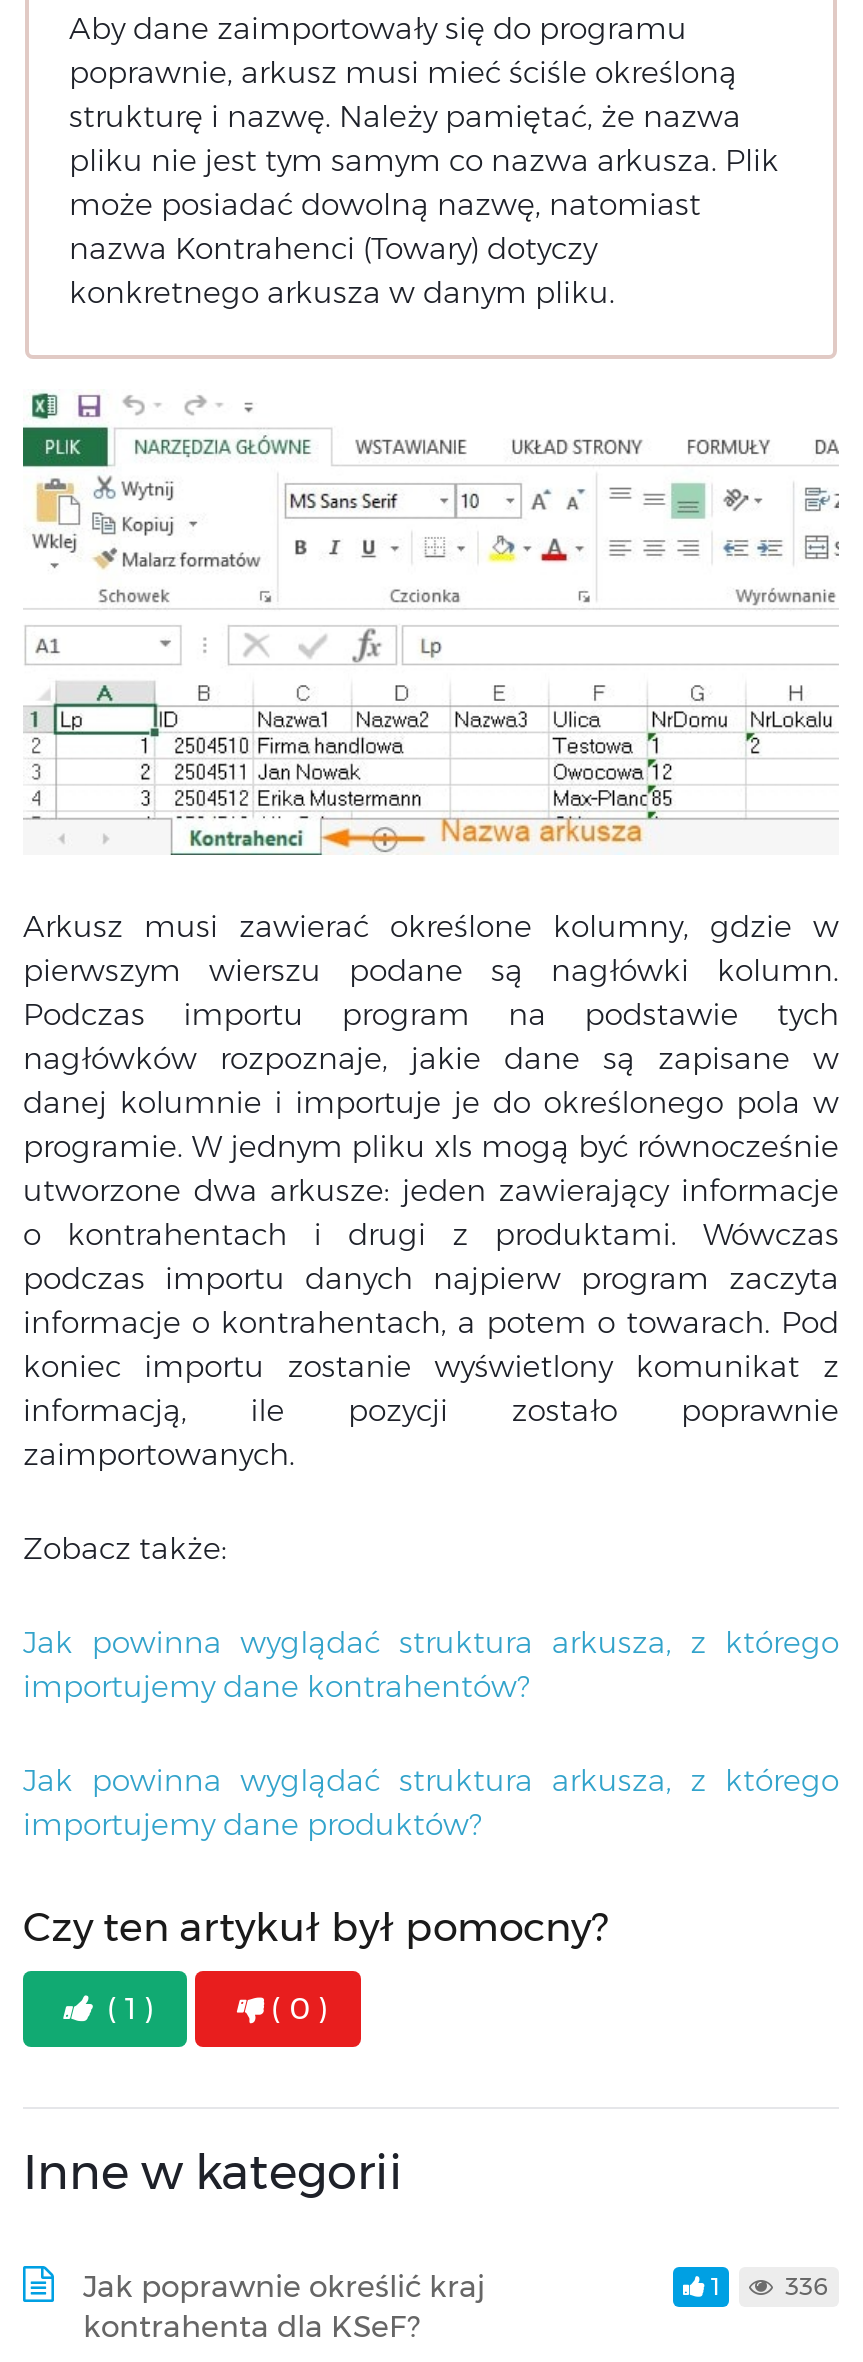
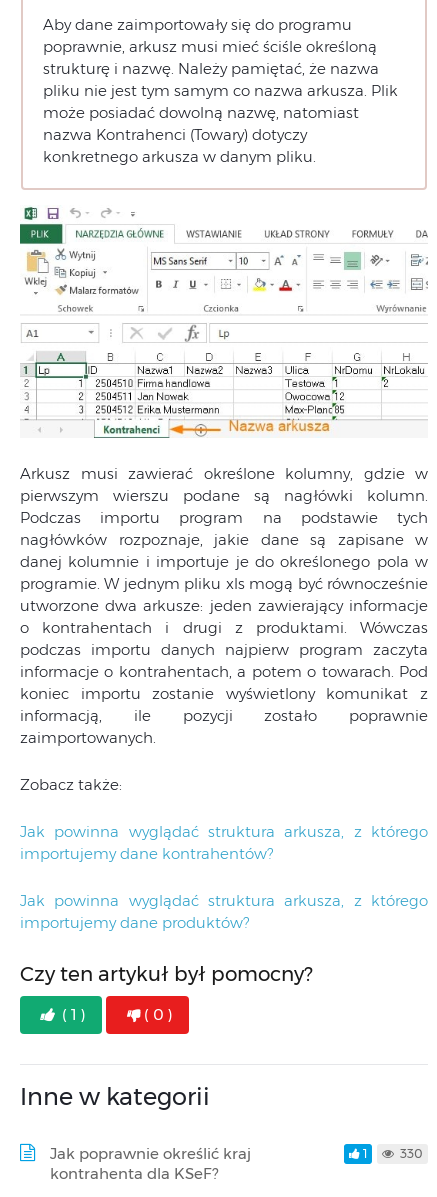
[711,2271,829,2301] 1 336 -> [363,1146,423,1161] 1 330

